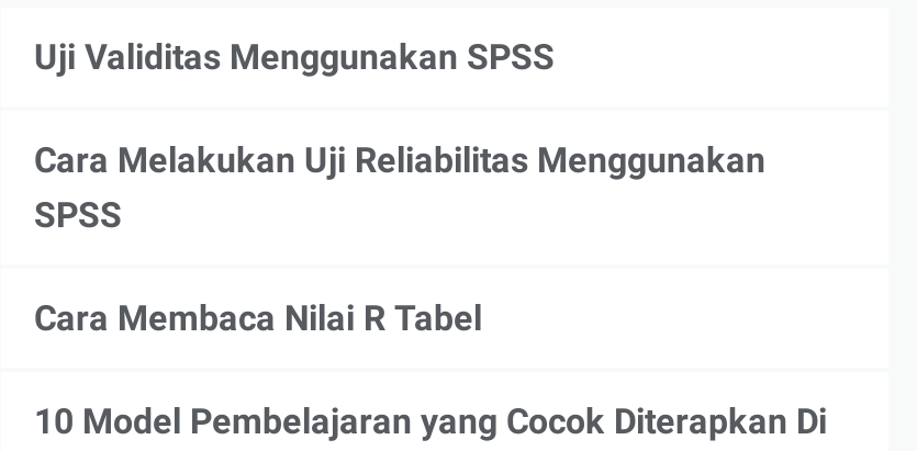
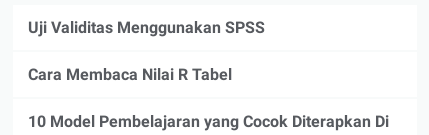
[34,139,765,236] Cara Melakukan Uji Reliabilitas Menggunakan | SPSS -> none

